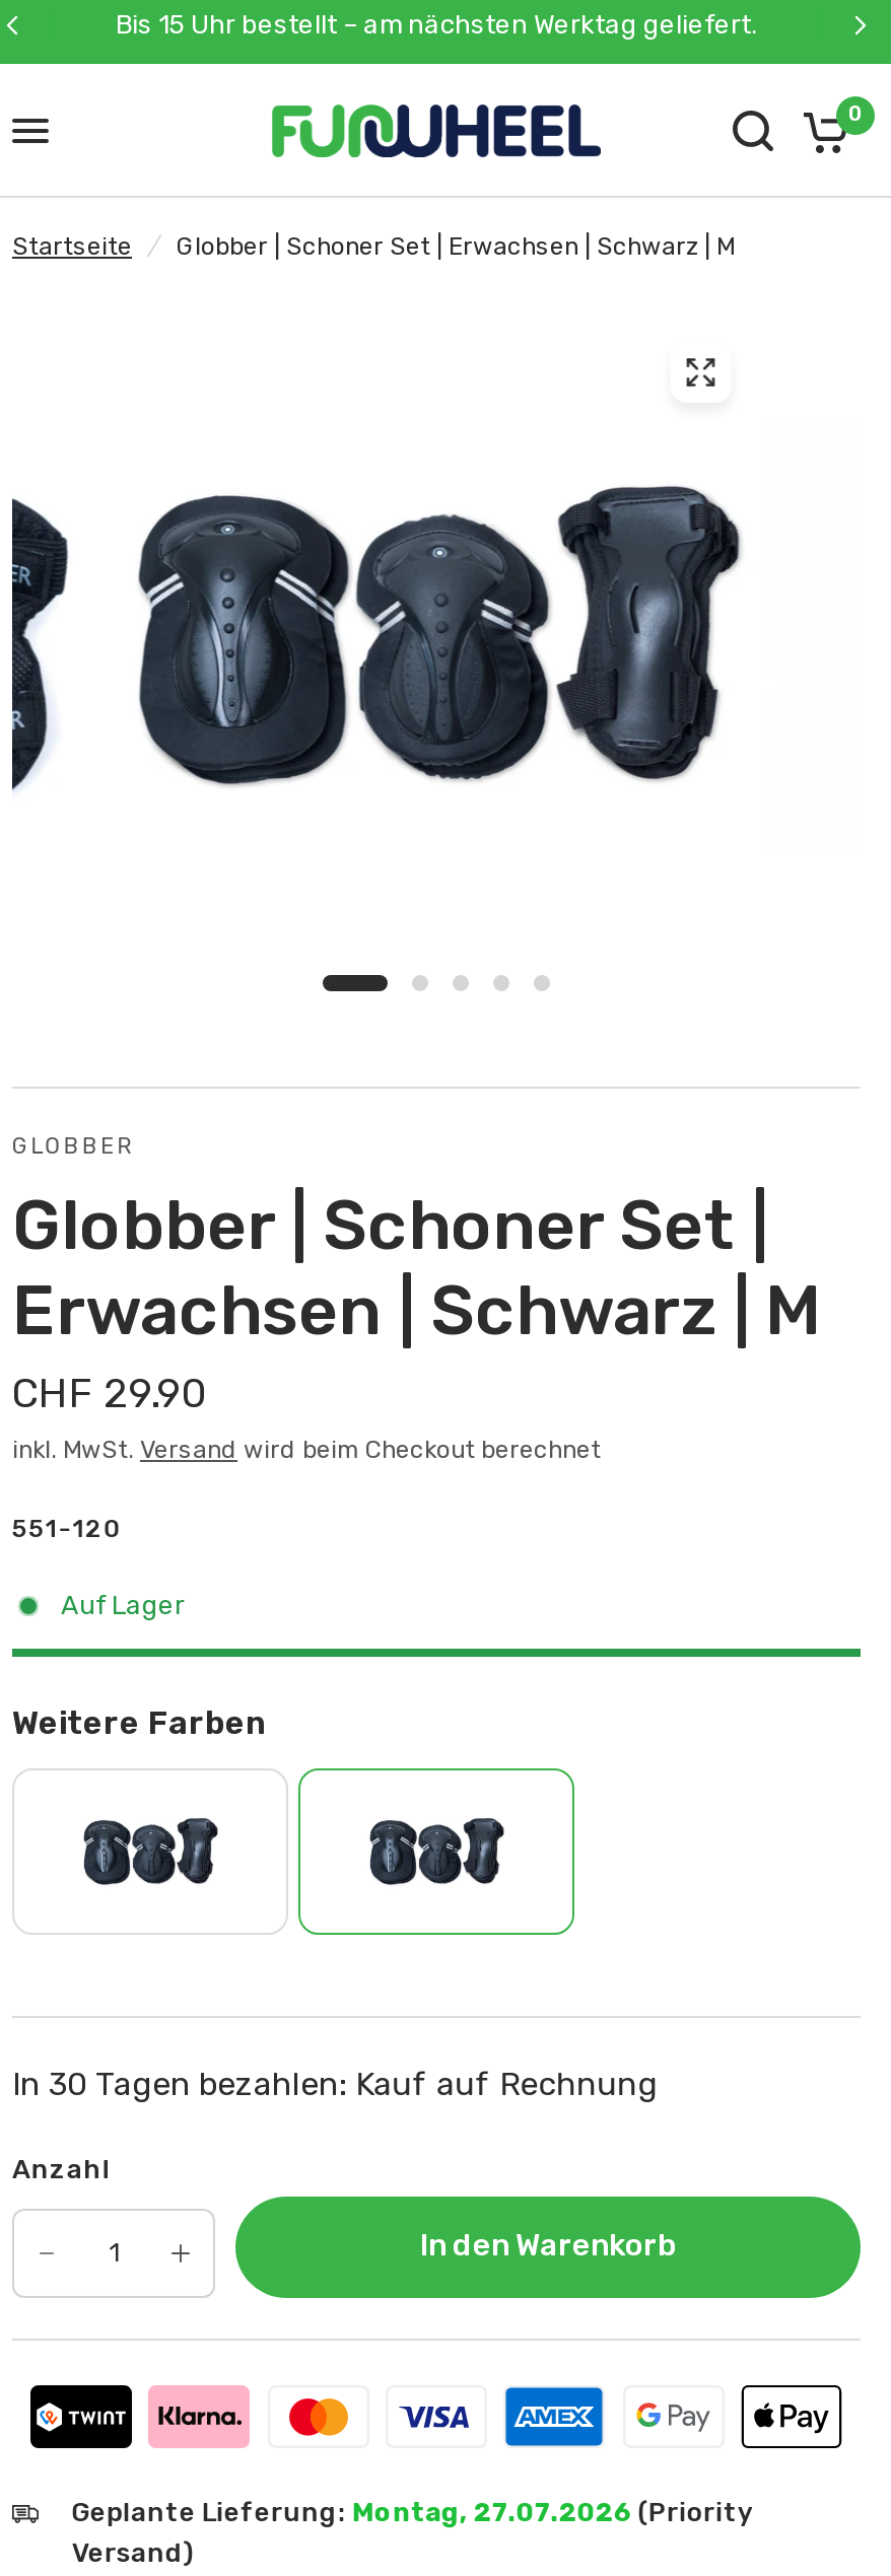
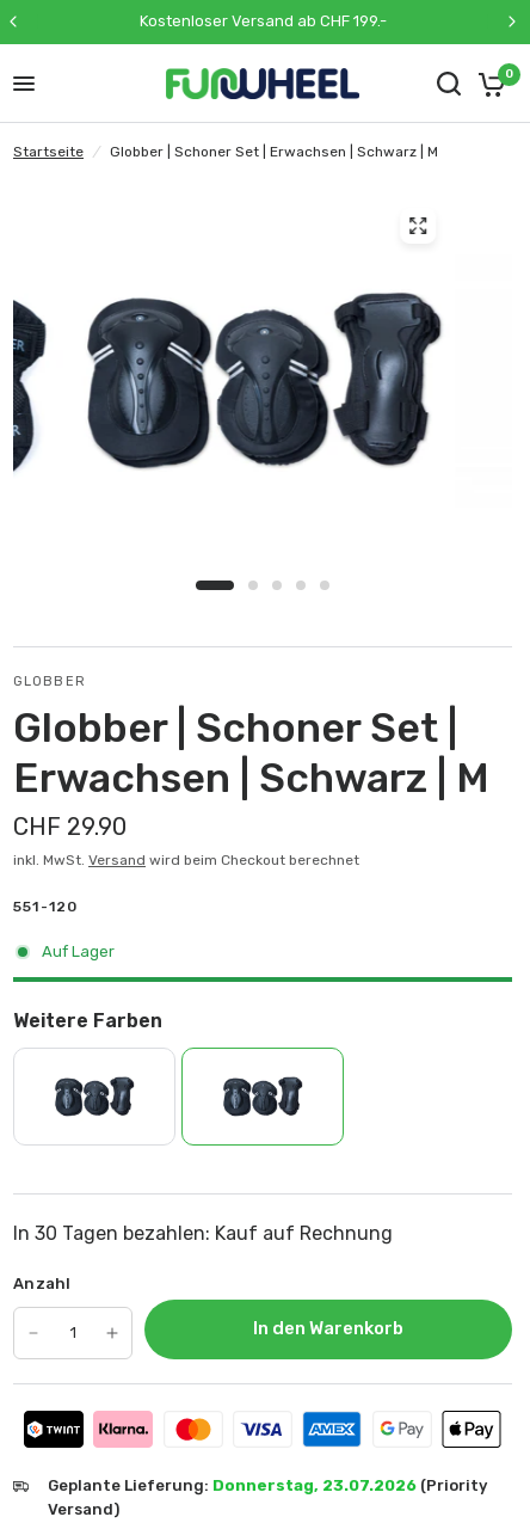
[116,9,757,40] Bis 15 Uhr bestellt – am nächsten Werktag geliefert. -> [139,12,386,30] Kostenloser Versand ab CHF 199.-
[72,2496,752,2527] Geplante Lieferung: Montag, 27.07.2026 (Priority -> [48,1476,487,1494] Geplante Lieferung: Donnerstag, 23.07.2026 (Priority

